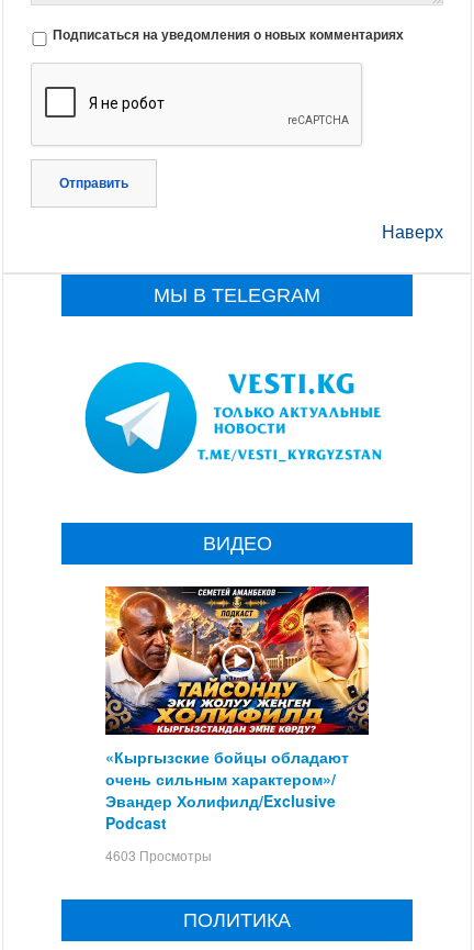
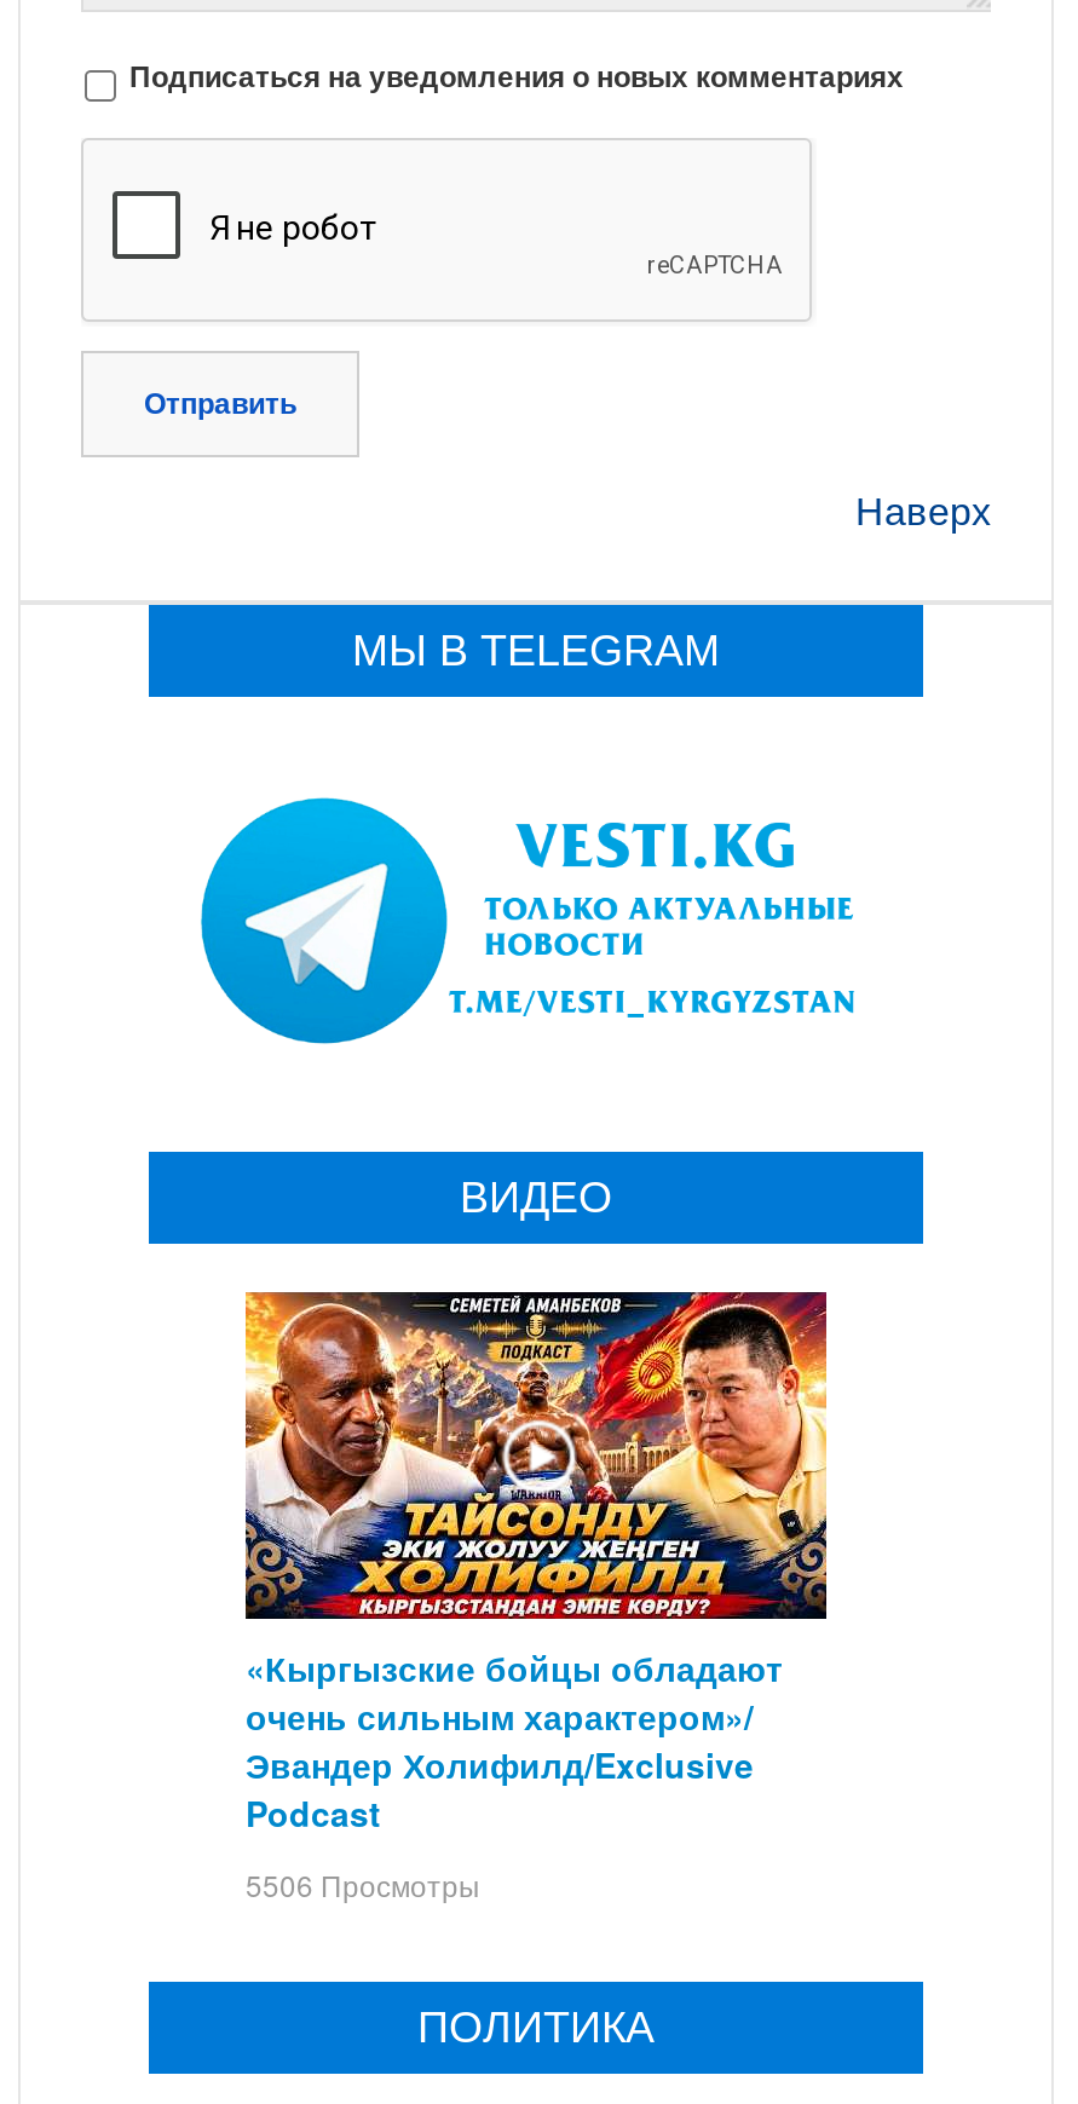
[105,845,212,864] 4603 Просмотры -> [246,1863,480,1904] 5506 Просмотры

